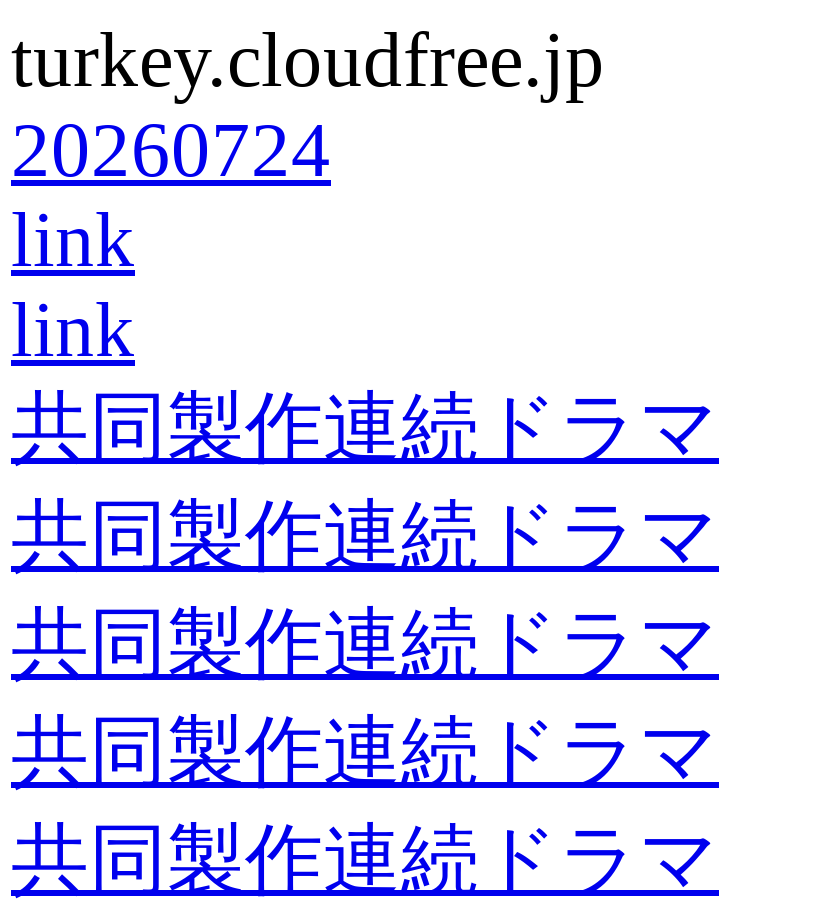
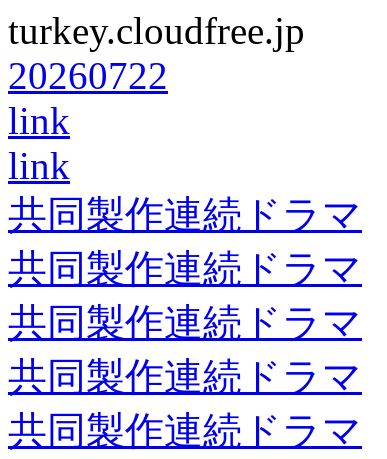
[11,106,331,192] 20260724 -> [8,54,168,97] 20260722

